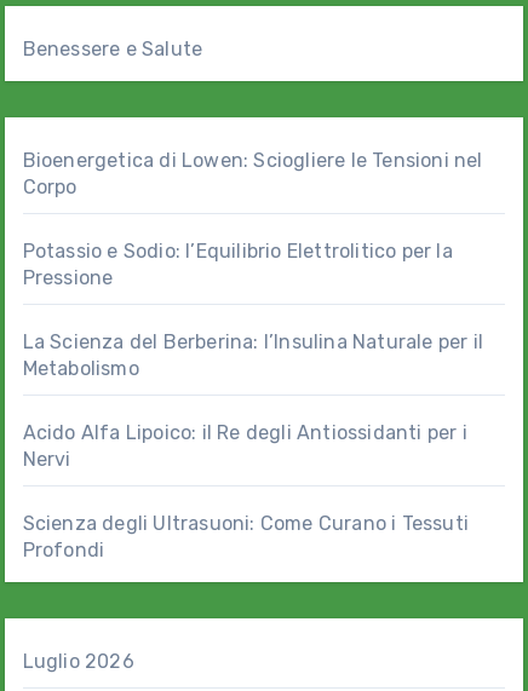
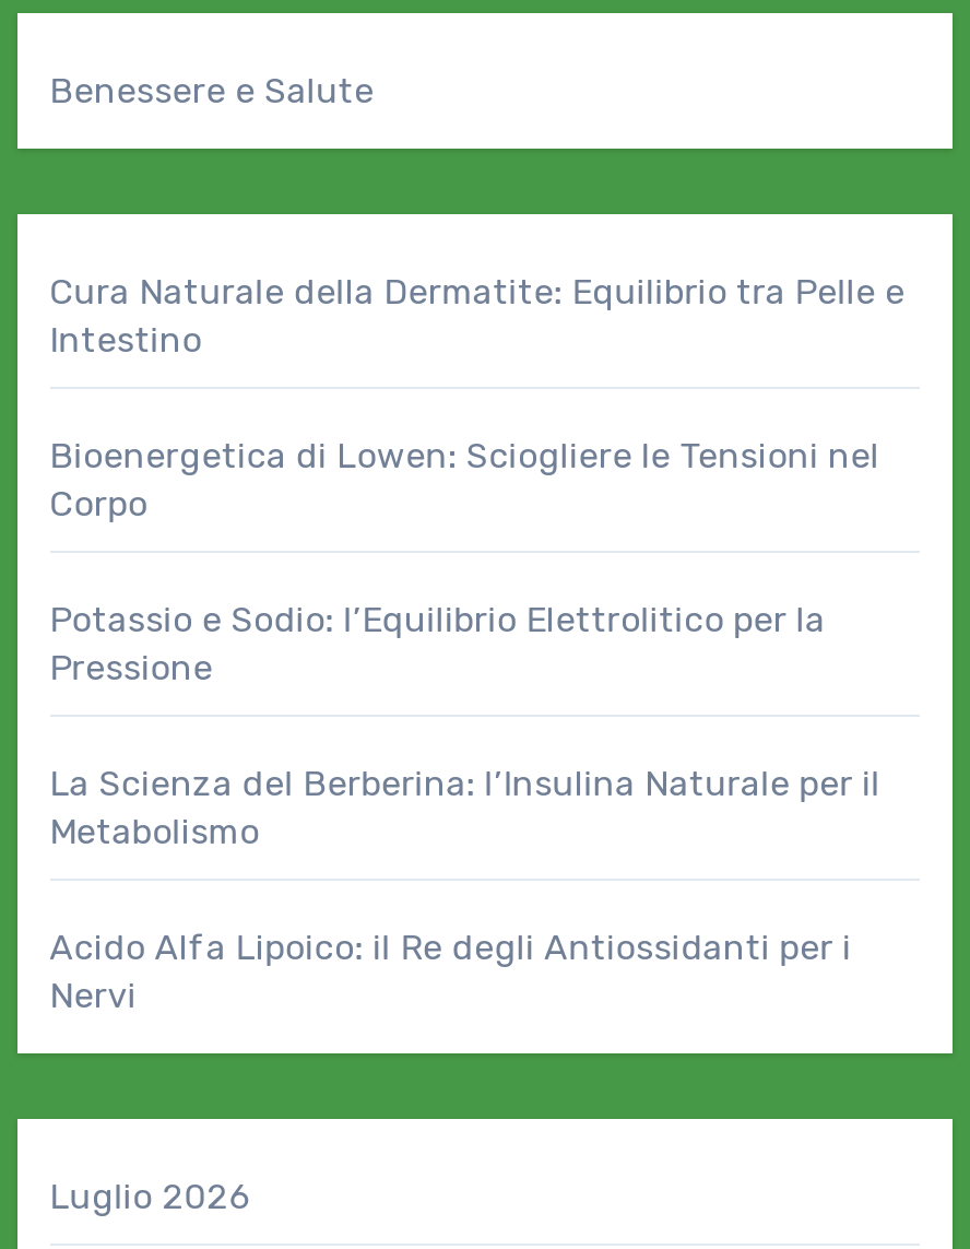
none -> [49,271,905,361] Cura Naturale della Dermatite: Equilibrio tra Pelle e | Intestino
moved [23,149,483,471] -> [49,435,880,1017]: Bioenergetica di Lowen: Sciogliere le Tensioni nel | Corpo | Potassio e Sodio: l’Equilibrio Elettrolitico per la | Pressione | La Scienza del Berberina: l’Insulina Naturale per il | Metabolismo | Acido Alfa Lipoico: il Re degli Antiossidanti per i | Nervi
[23,512,469,562] Scienza degli Ultrasuoni: Come Curano i Tessuti | Profondi -> none

